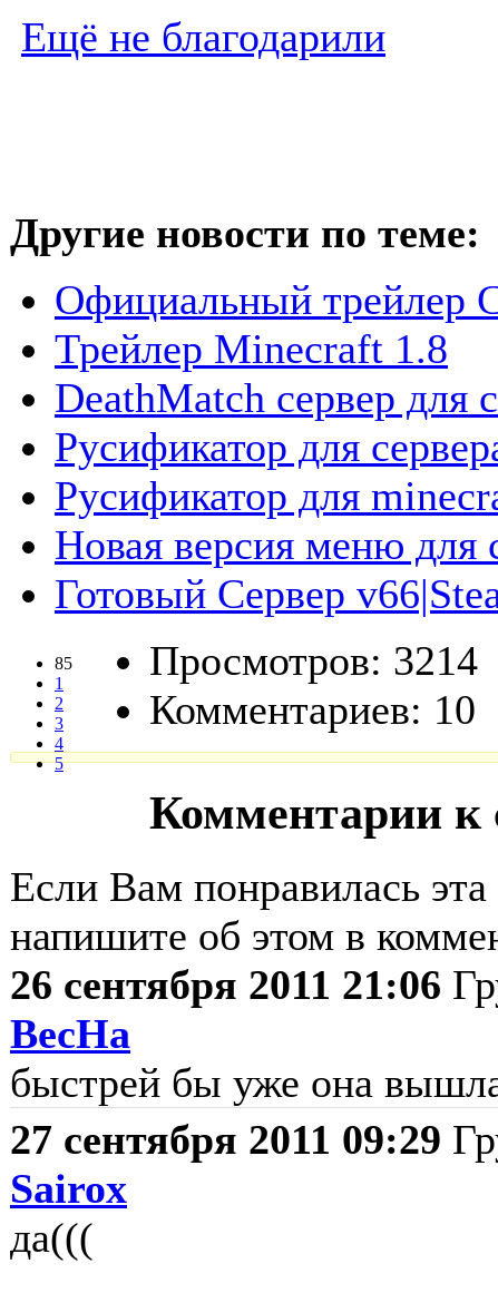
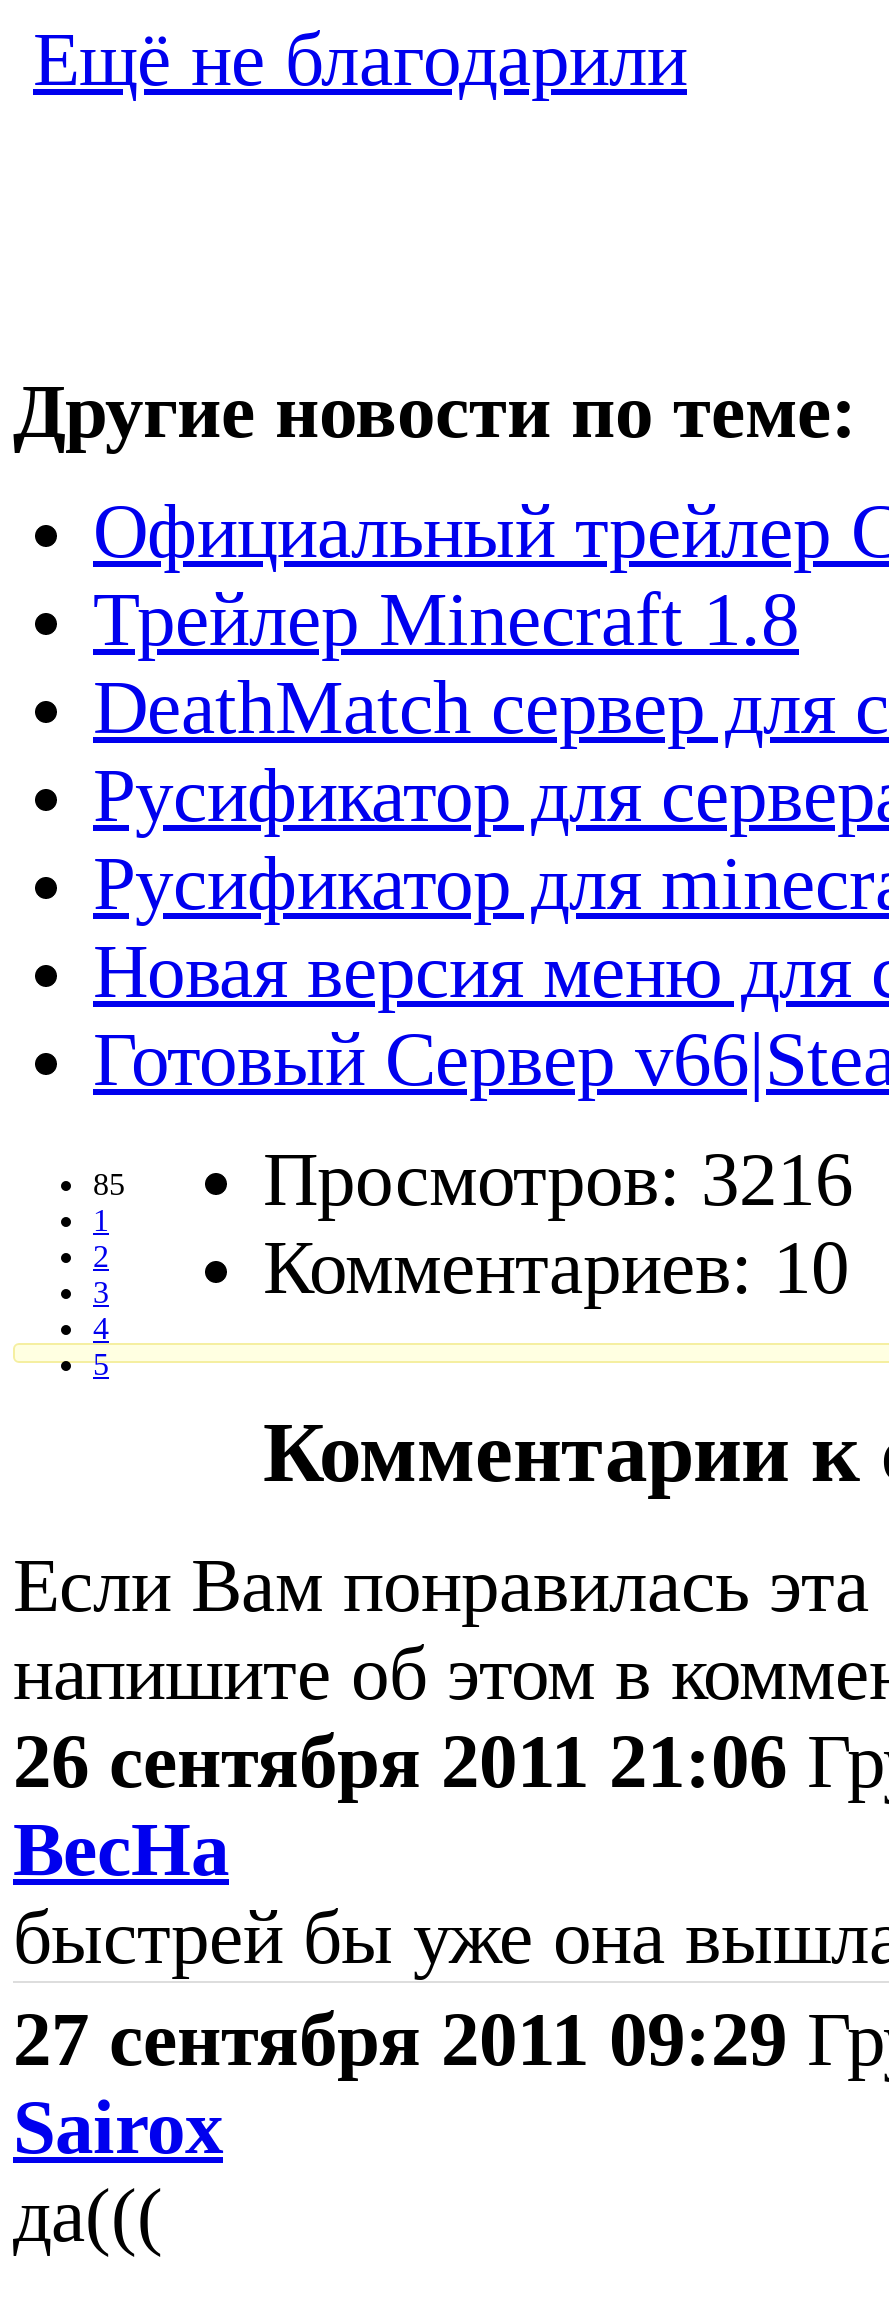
[149,637,478,684] Просмотров: 3214 -> [263,1137,853,1221] Просмотров: 3216

